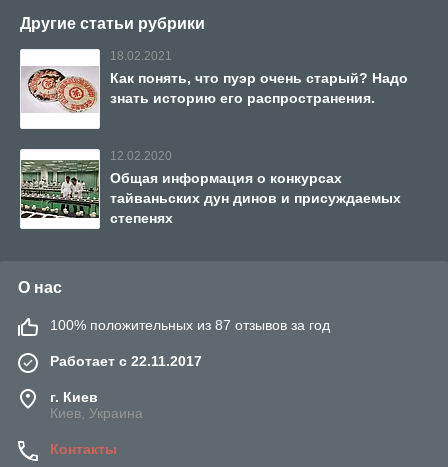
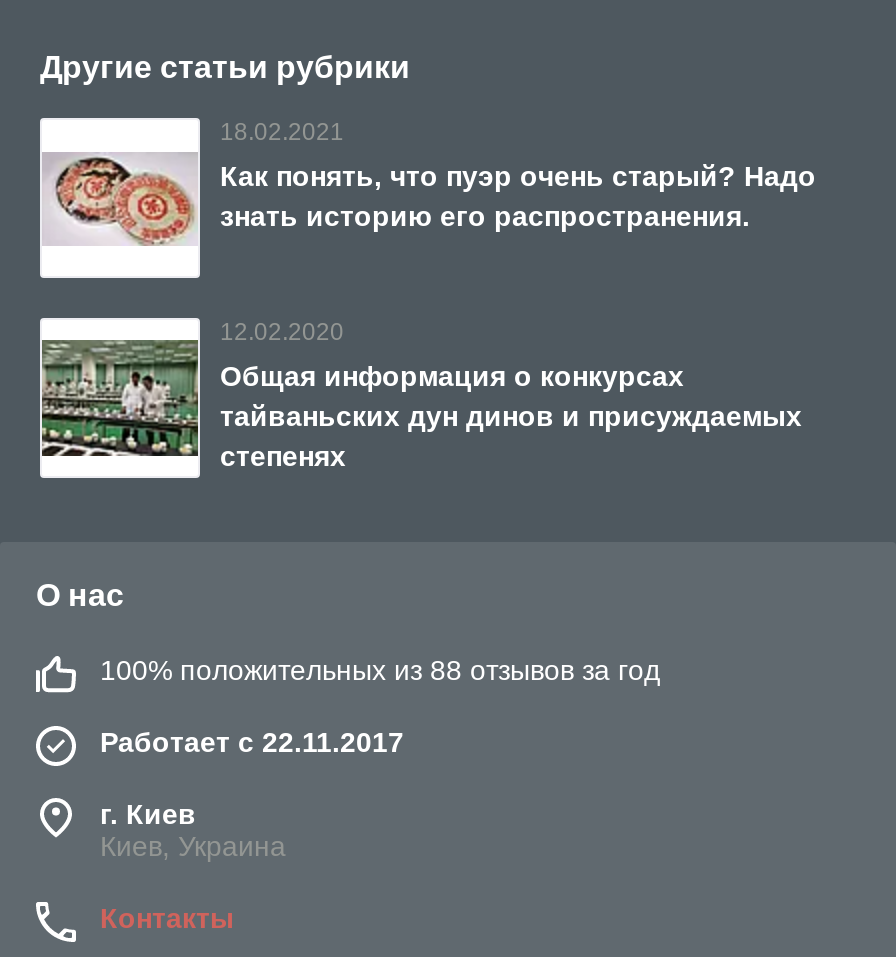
[50,317,330,333] 100% положительных из 87 отзывов за год -> [100,654,660,686] 100% положительных из 88 отзывов за год

